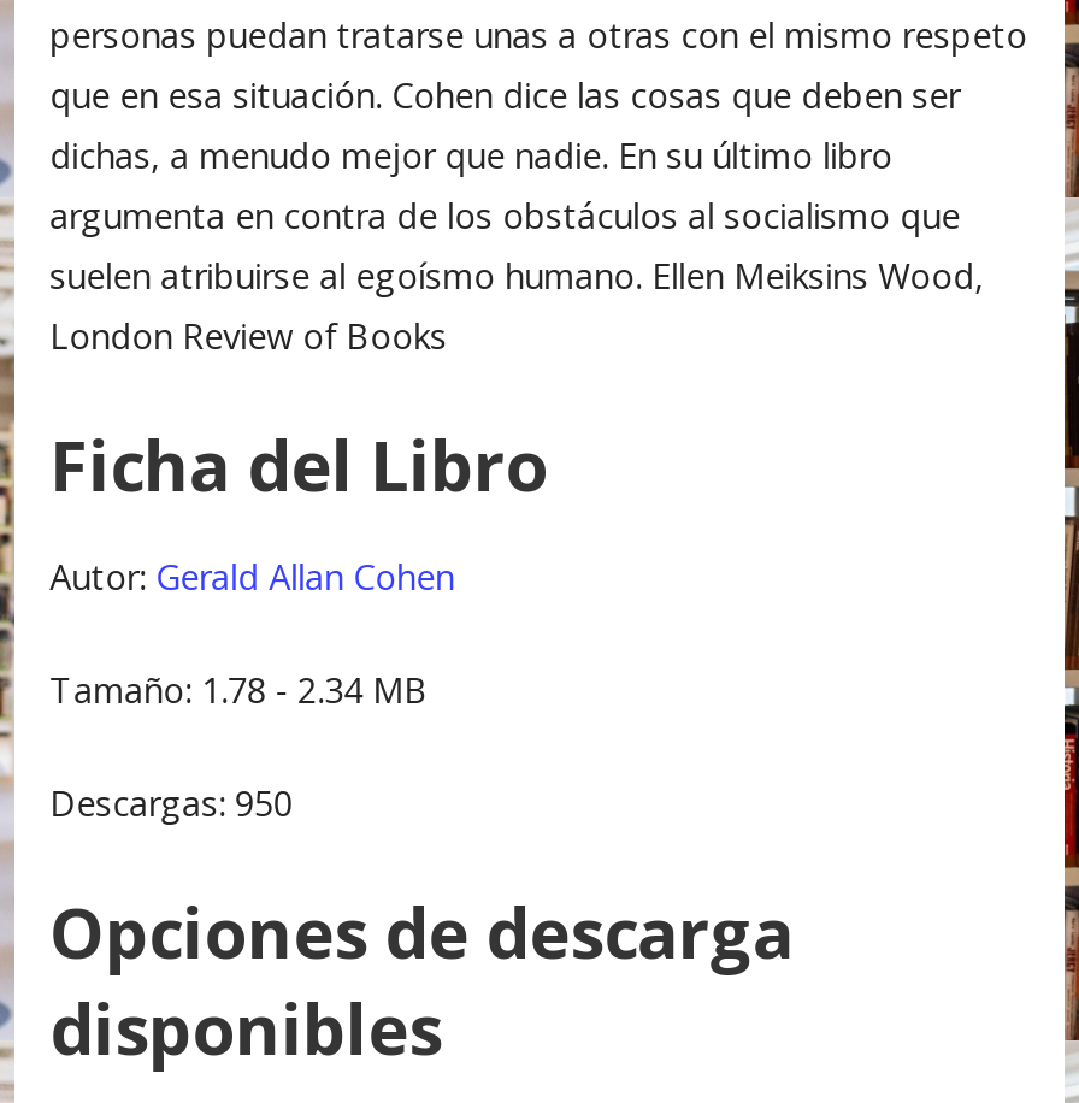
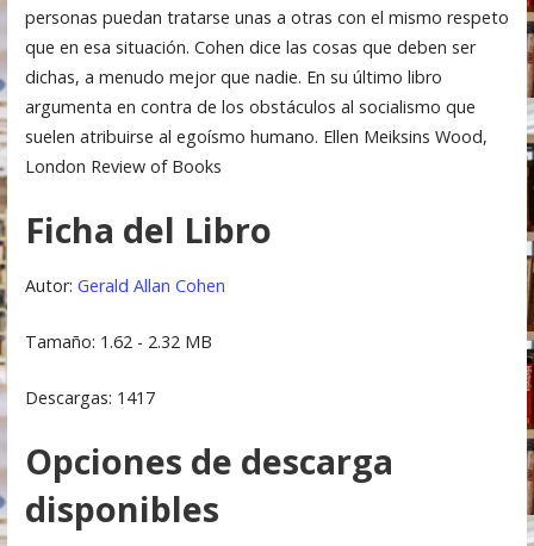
[50,667,428,713] Tamaño: 1.78 - 2.34 MB -> [25,330,212,353] Tamaño: 1.62 - 2.32 MB
[50,780,293,825] Descargas: 950 -> [25,386,154,409] Descargas: 1417

